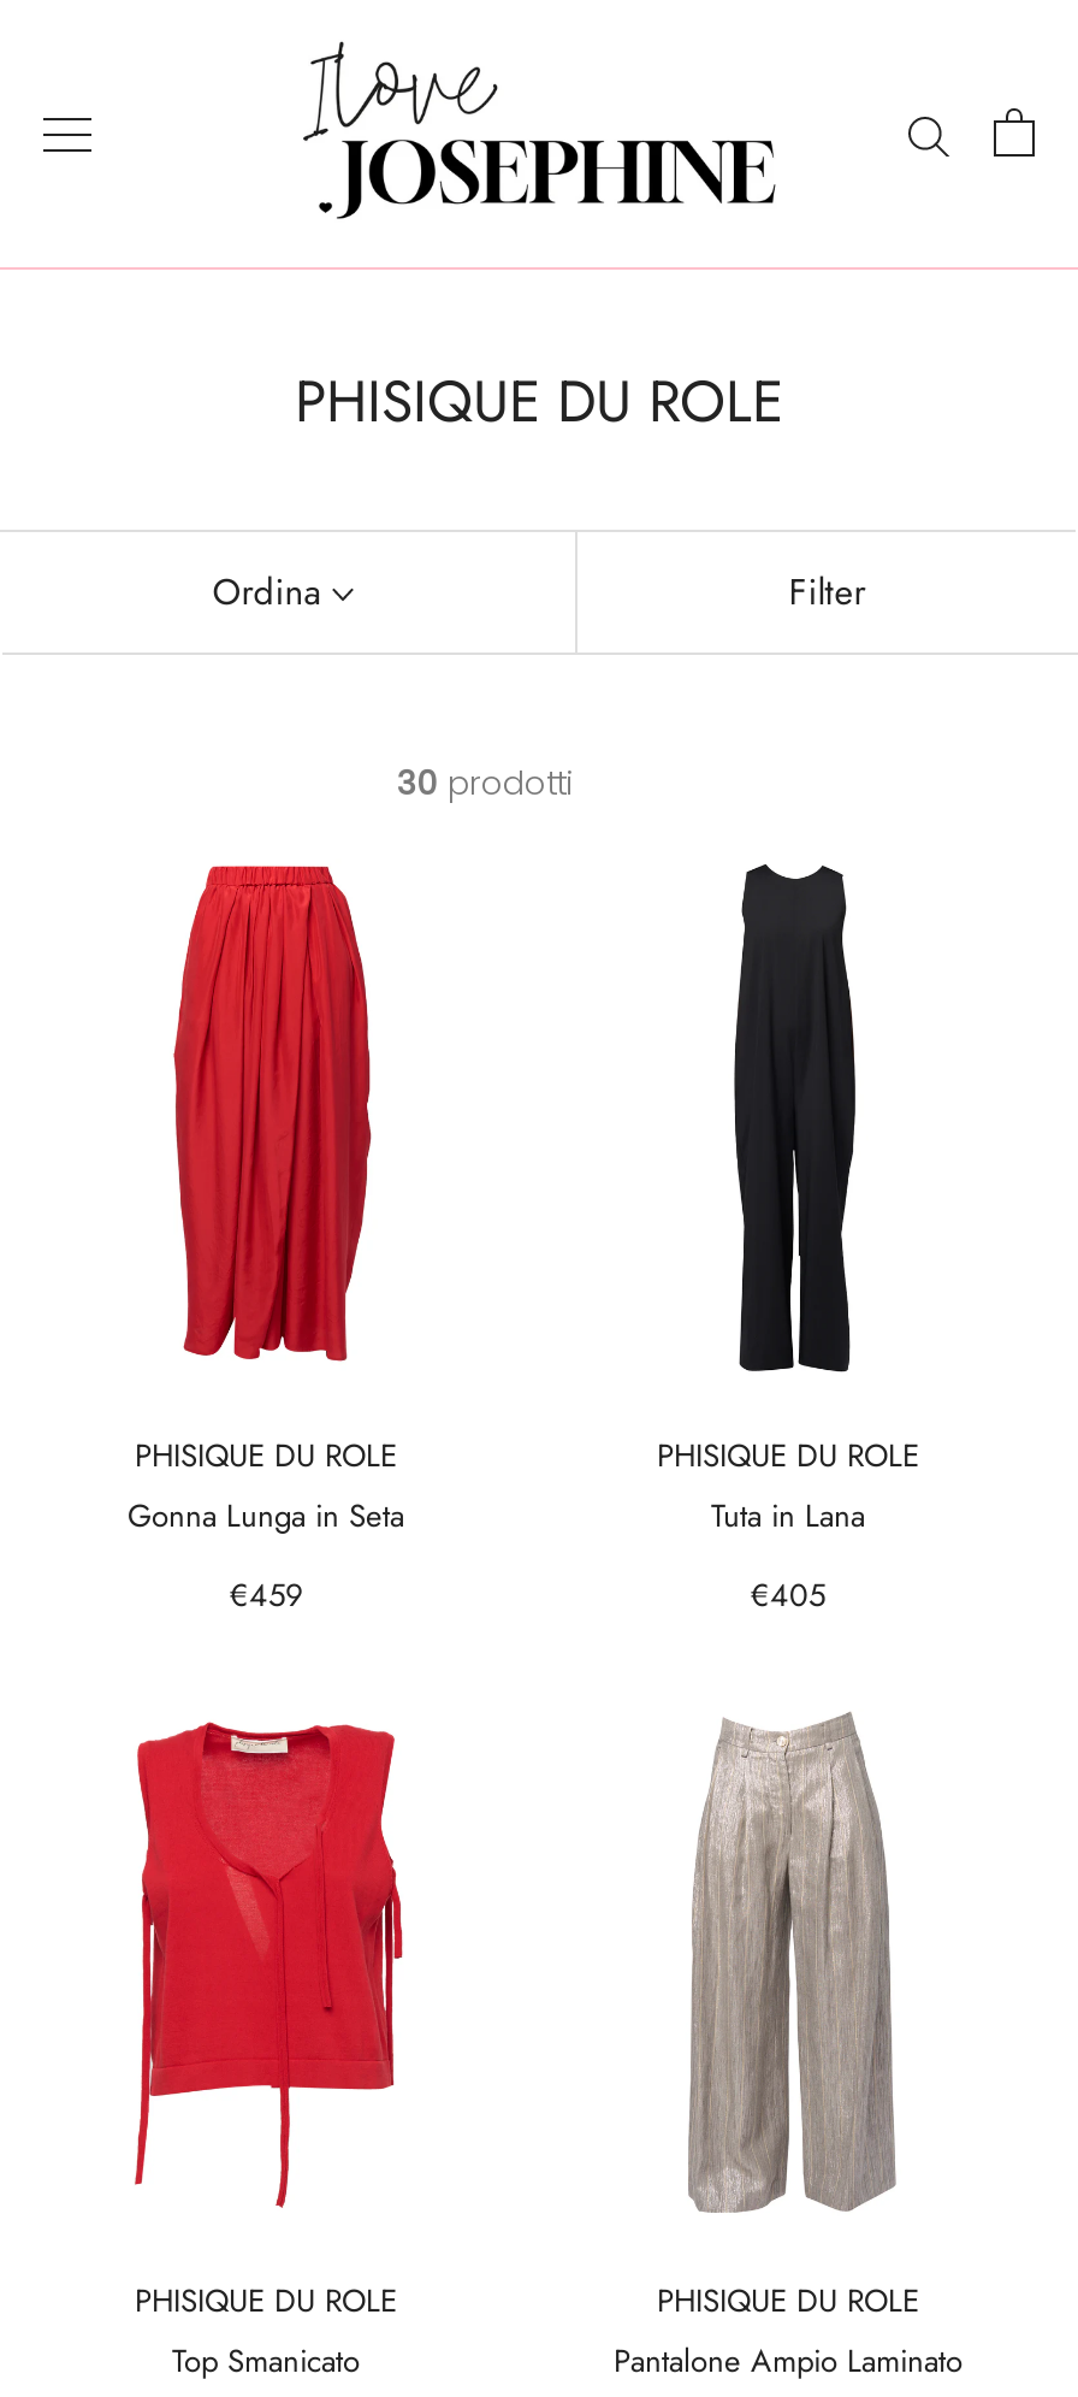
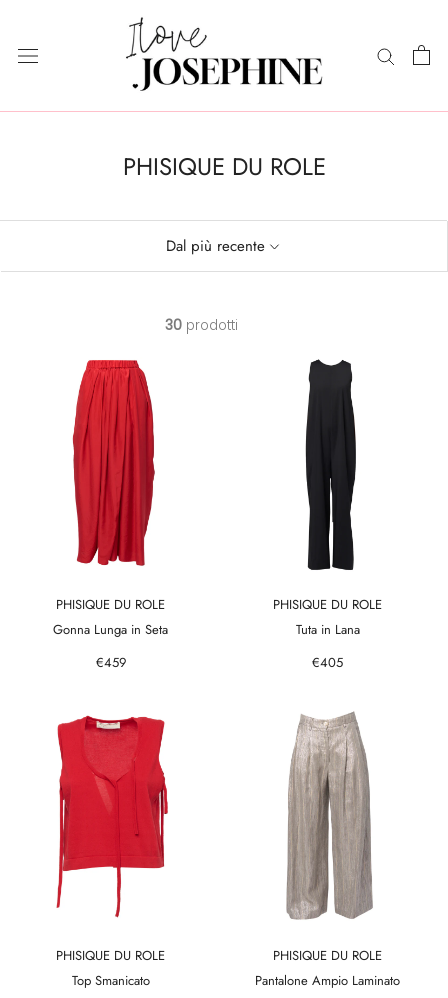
[212,565,866,618] Ordina | Filter -> [165,235,264,257] Dal più recente

